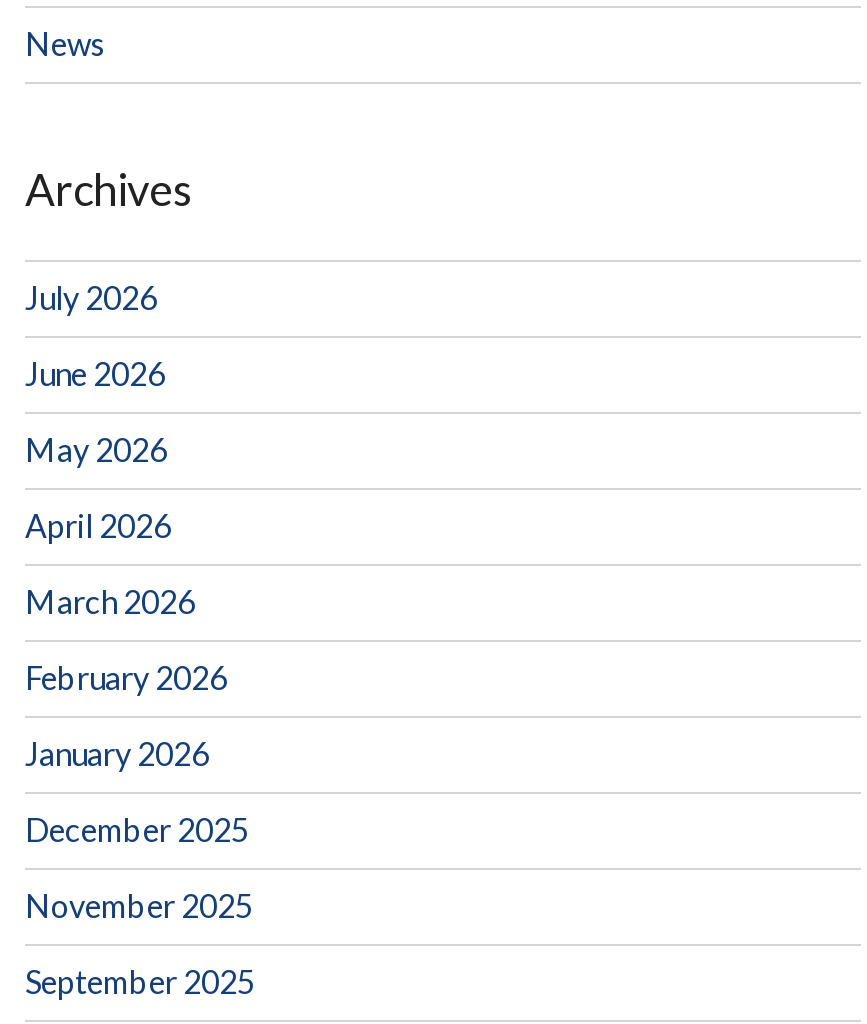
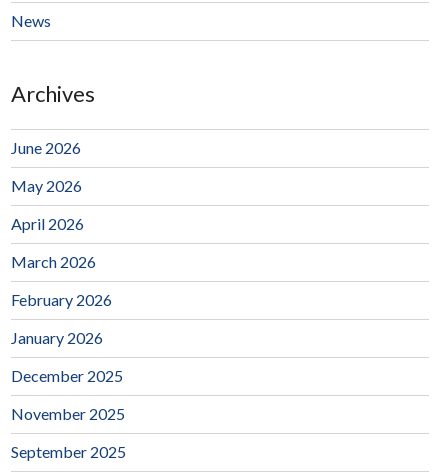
[25,279,157,317] July 2026 -> none

